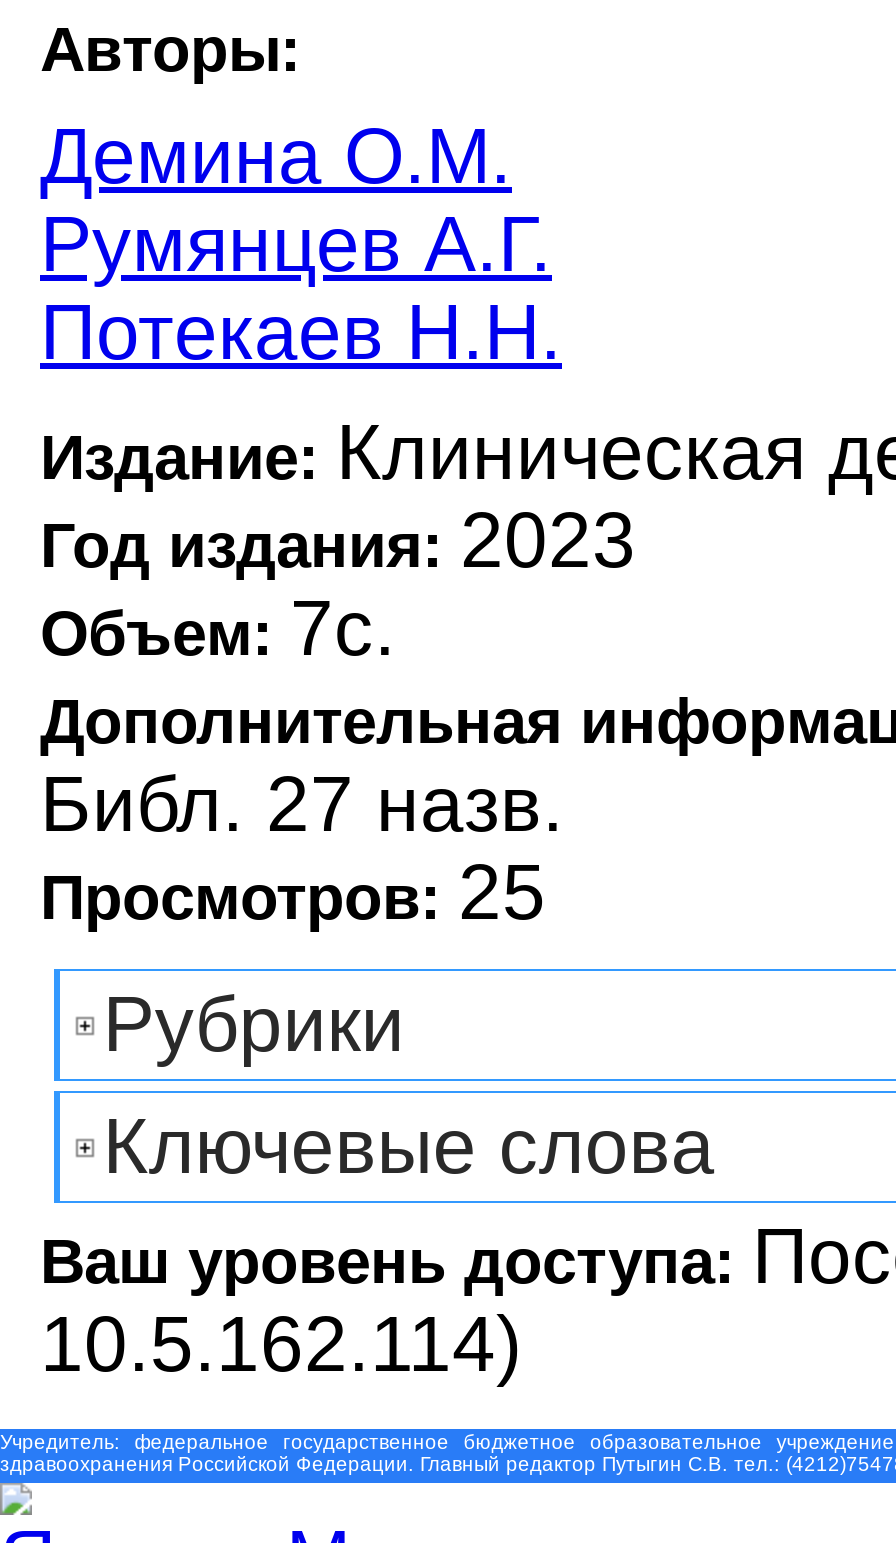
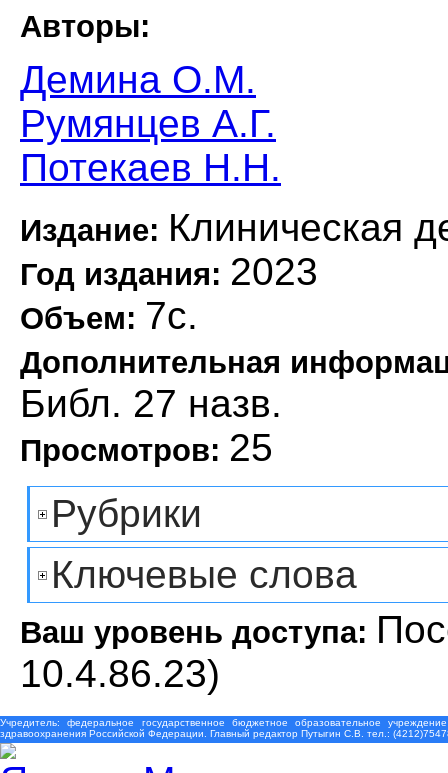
[40,1300,522,1386] 10.5.162.114) -> [20,652,220,695] 10.4.86.23)

